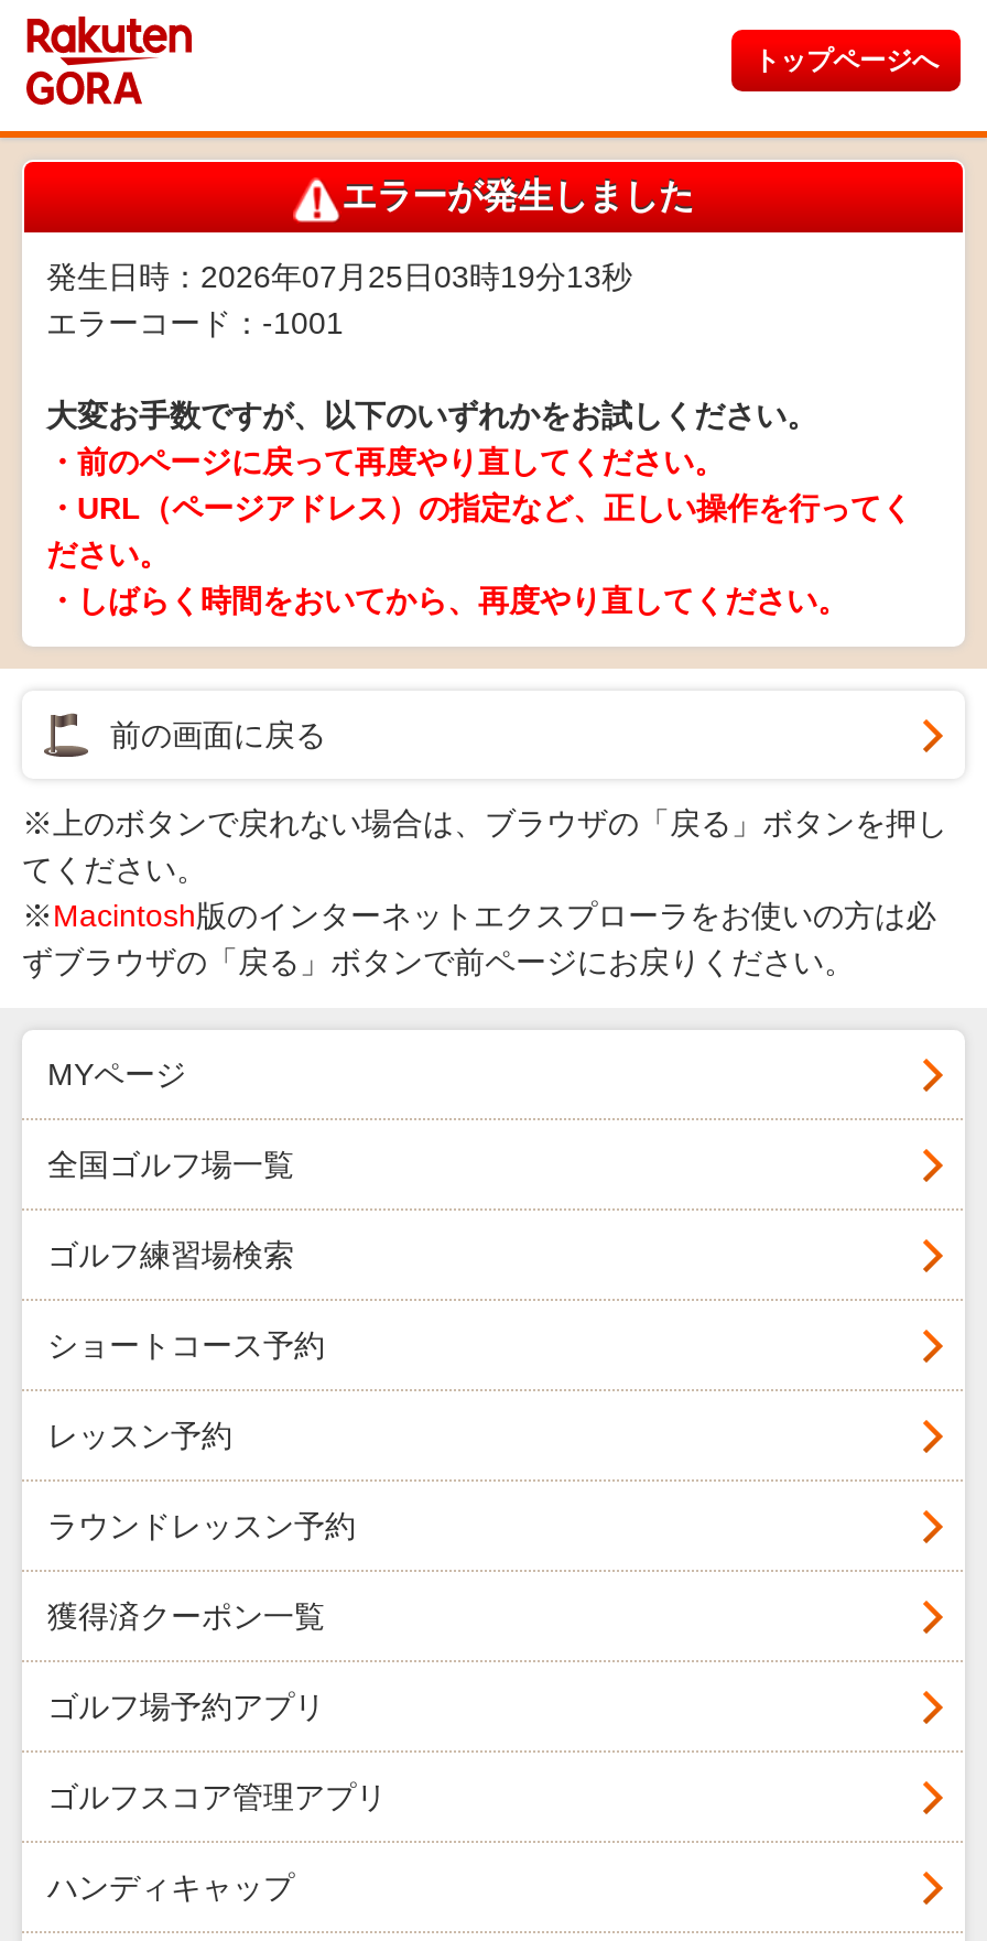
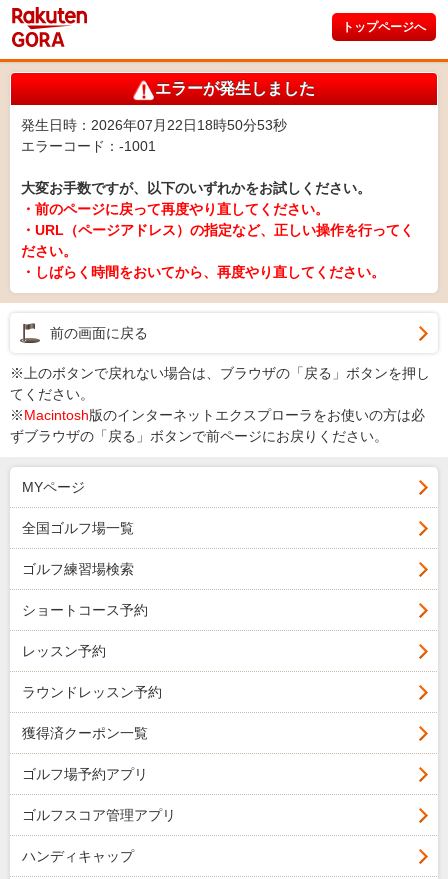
[46,259,632,294] 発生日時：2026年07月25日03時19分13秒 -> [21,117,287,133] 発生日時：2026年07月22日18時50分53秒

